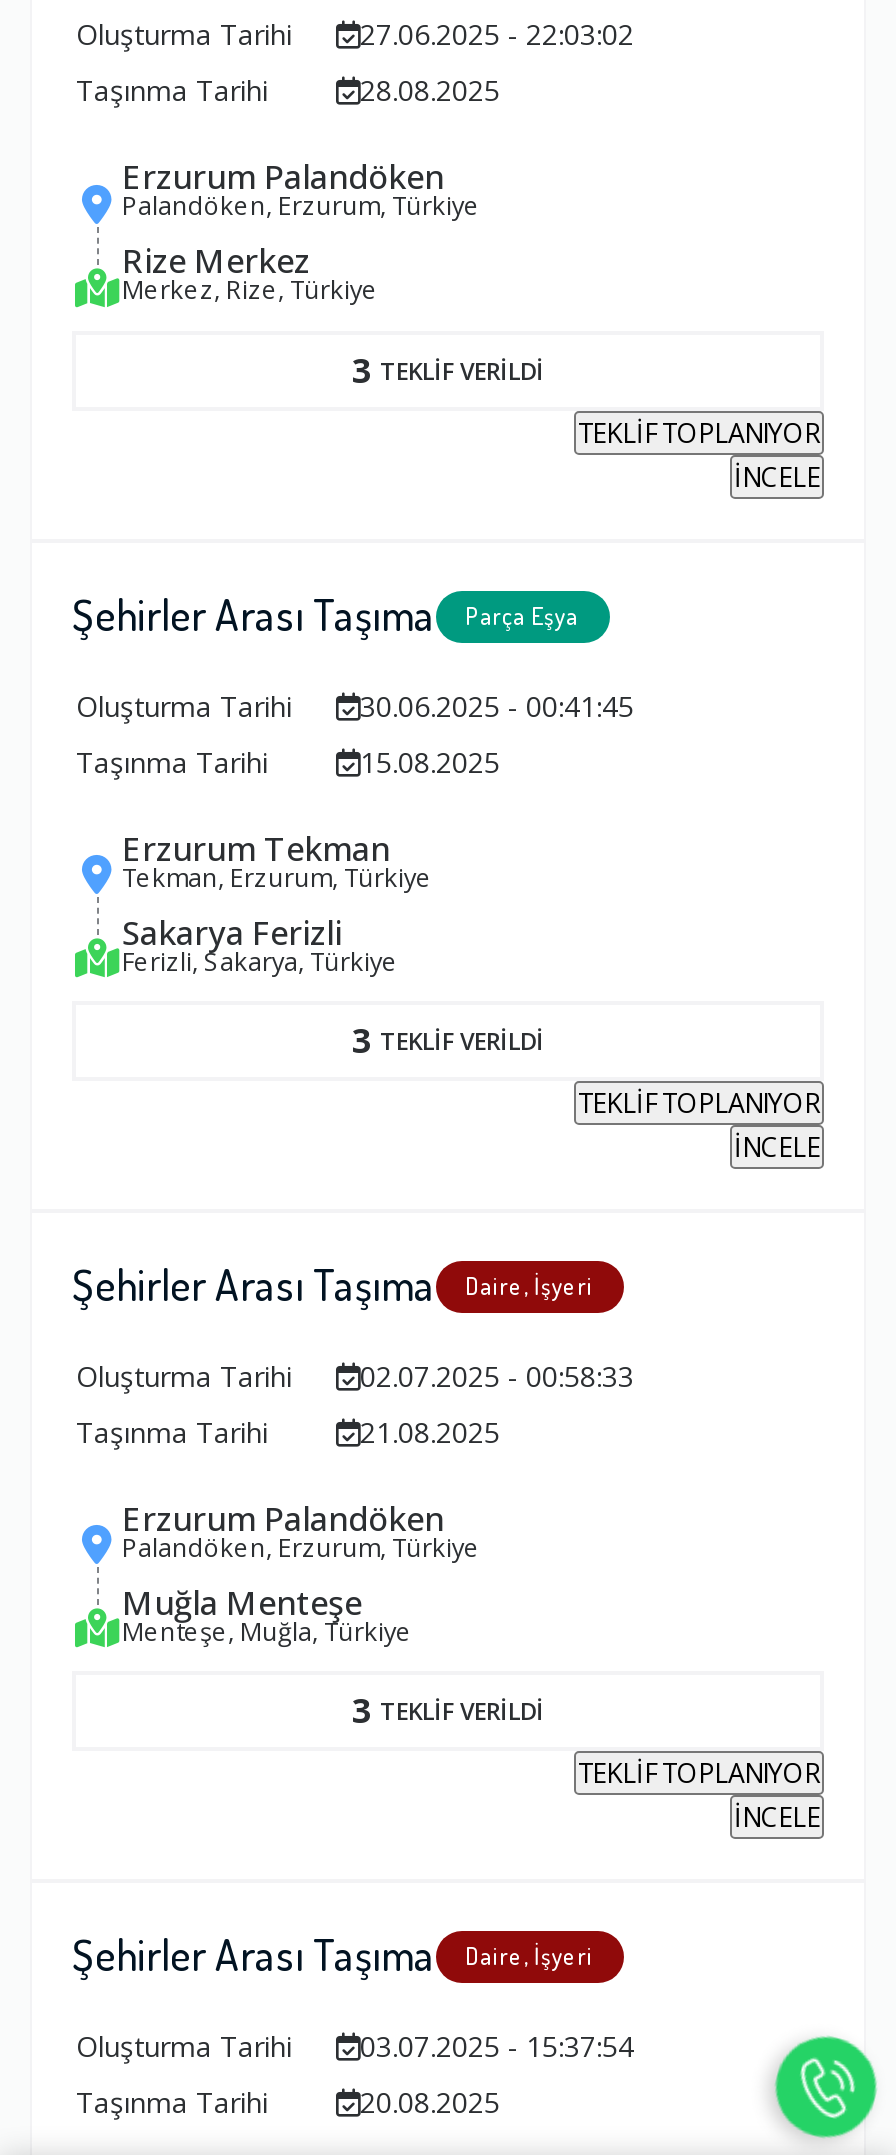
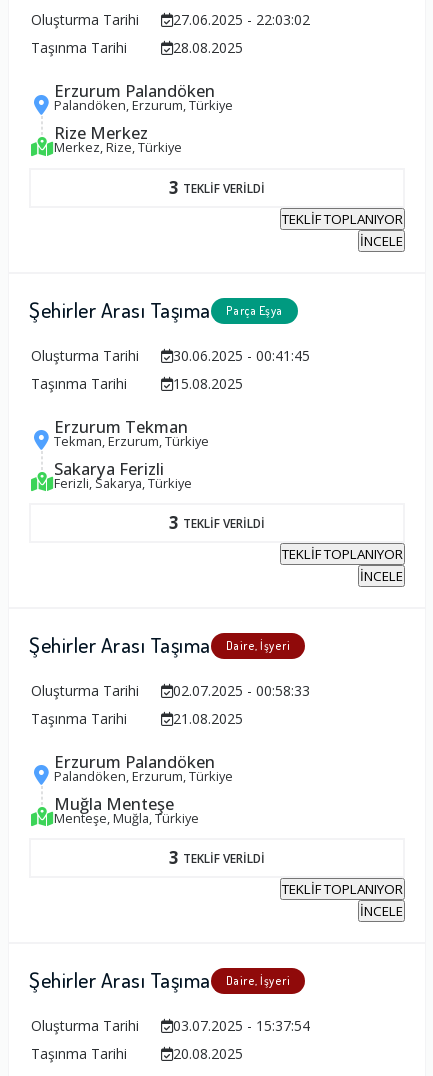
[770,2035,878,2143] [image] -> none

